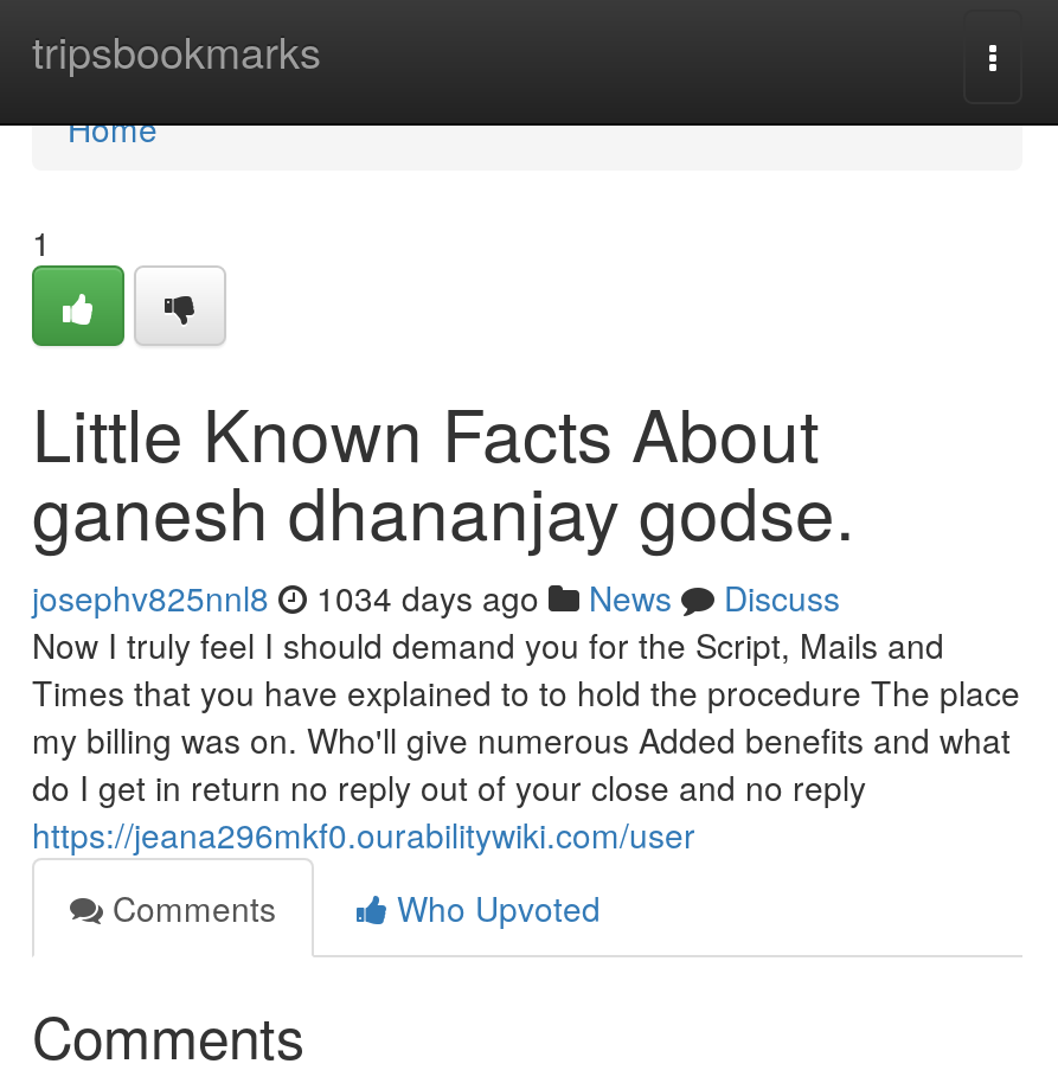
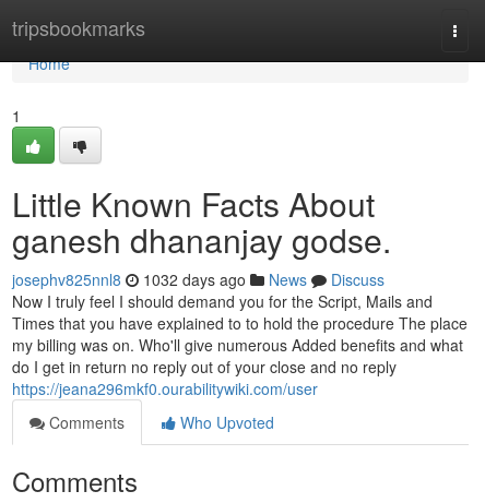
[32,573,840,621] josephv825nnl8 1034 days ago News Discuss -> [12,268,385,290] josephv825nnl8 1032 days ago News Discuss

